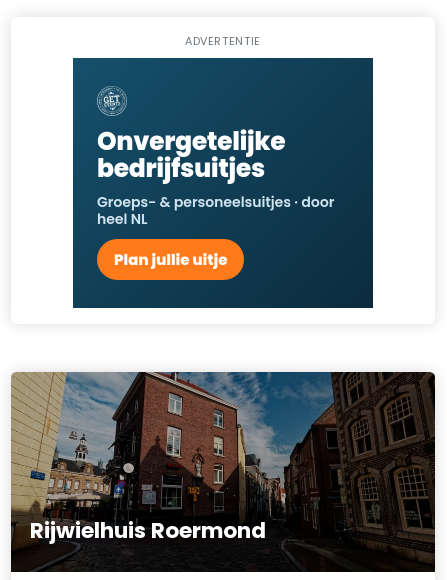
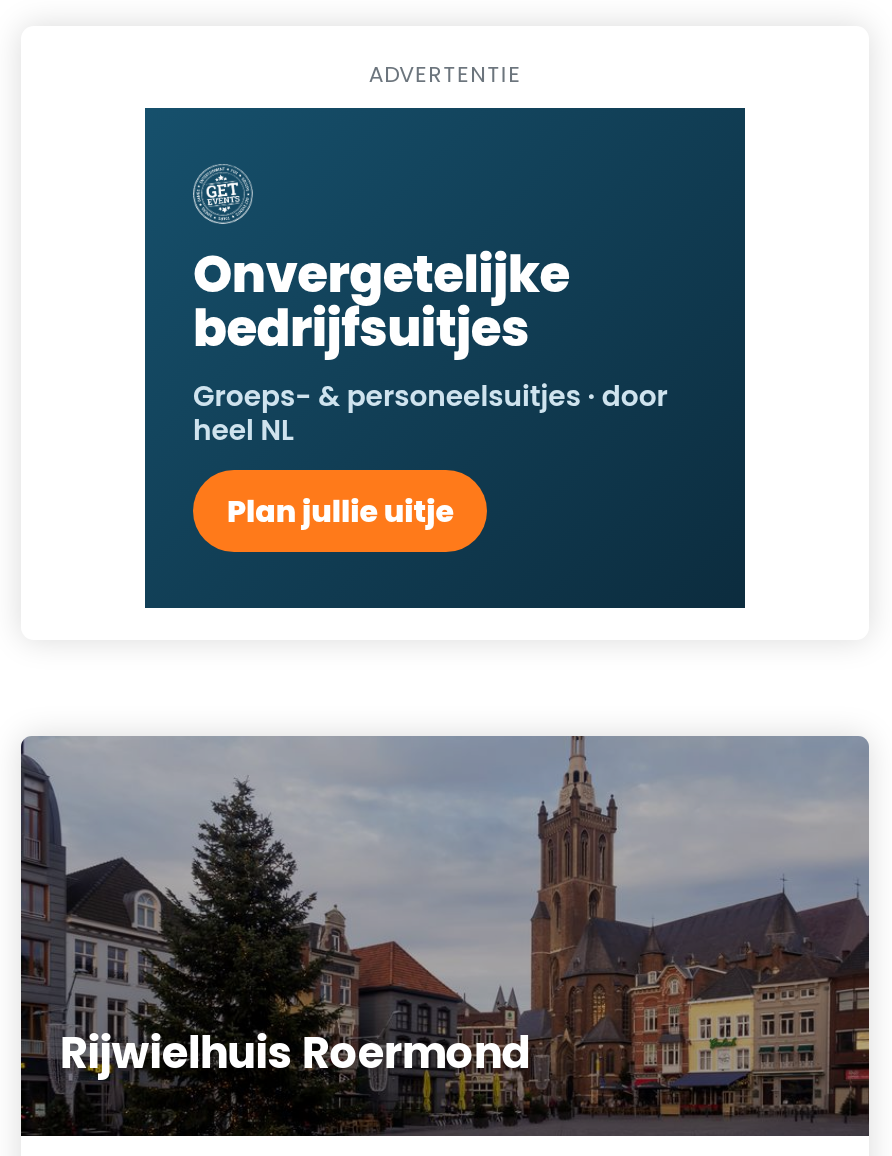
[10,372,436,571] [image] -> [19,736,871,1136] [image]

